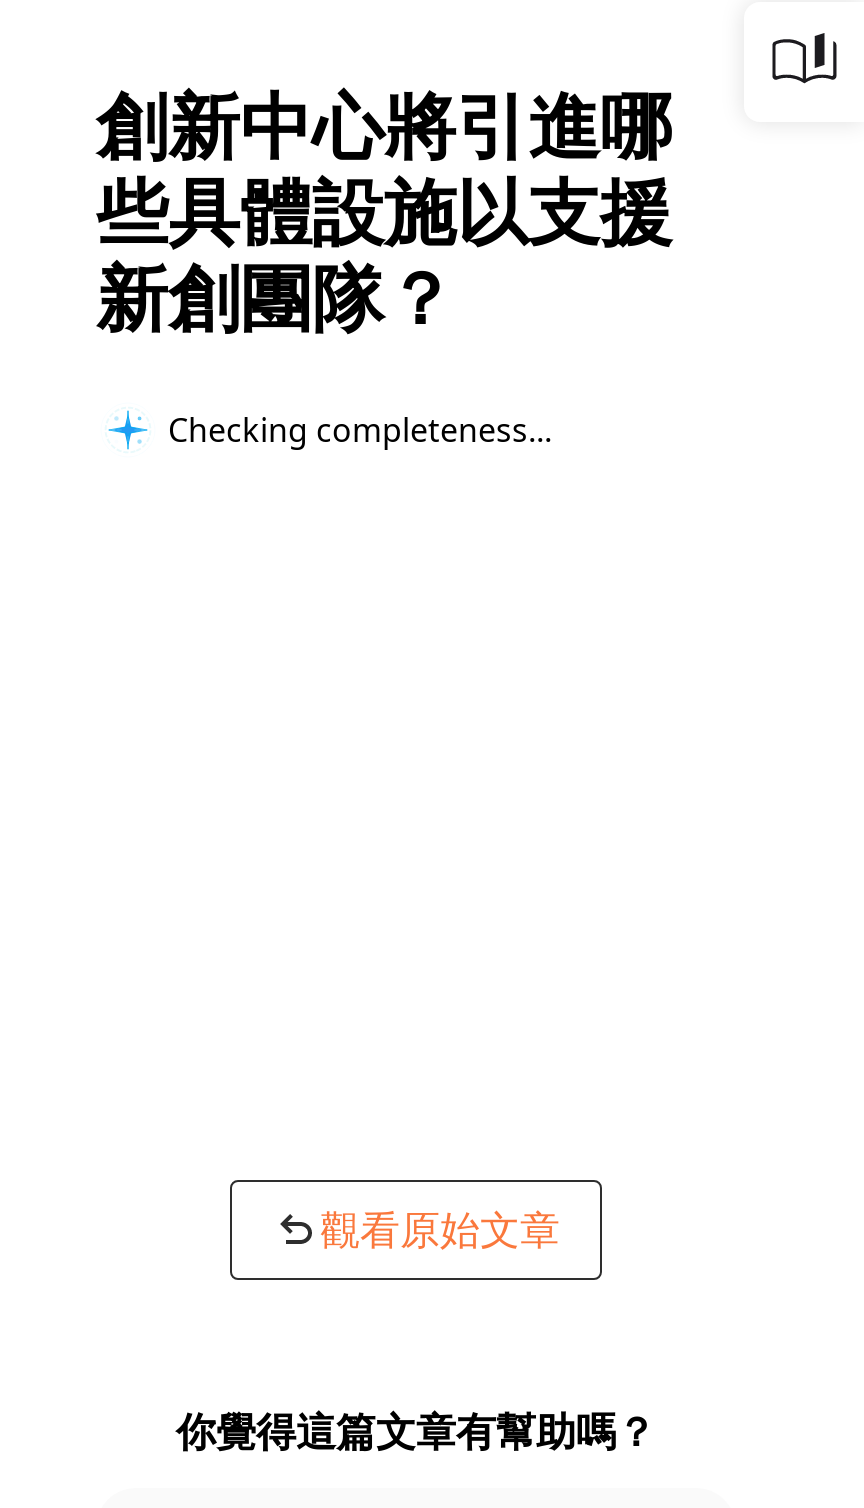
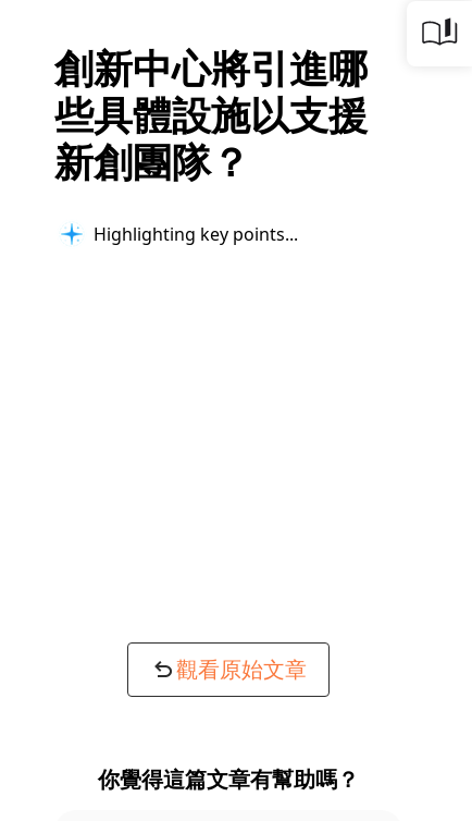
[168,407,552,451] Checking completeness... -> [94,222,298,246] Highlighting key points...

